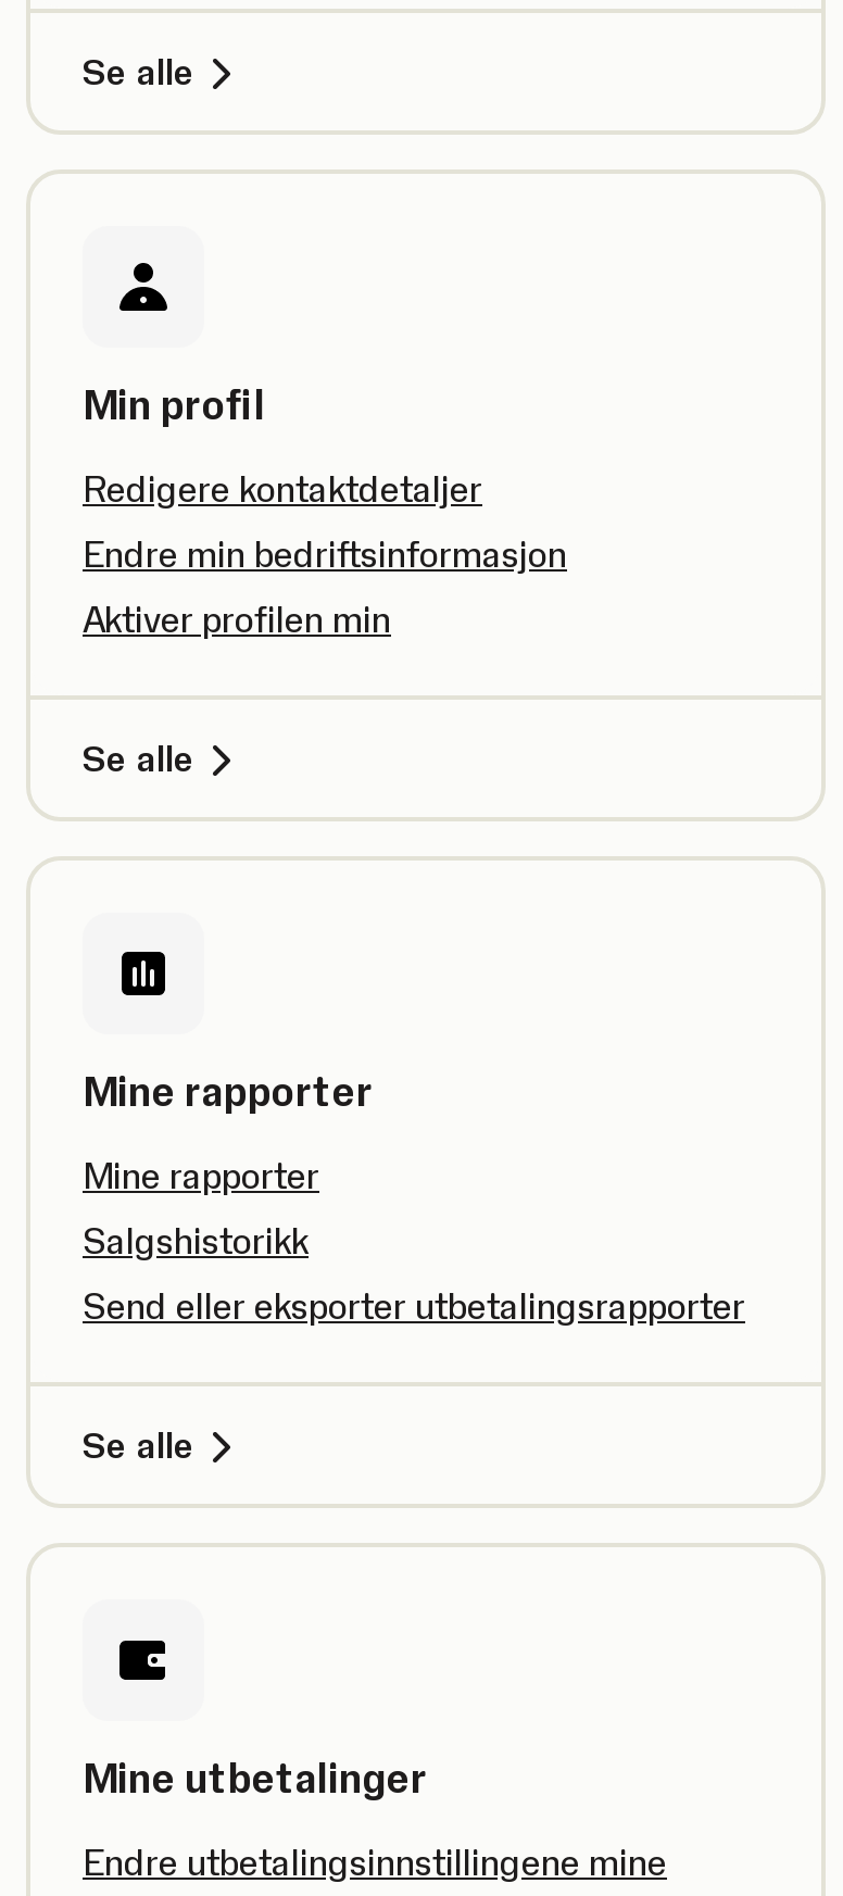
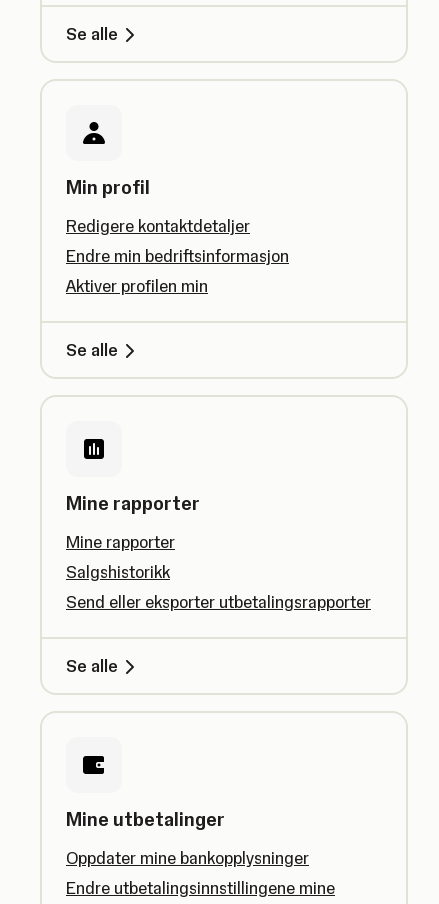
none -> [66,848,309,868] Oppdater mine bankopplysninger

